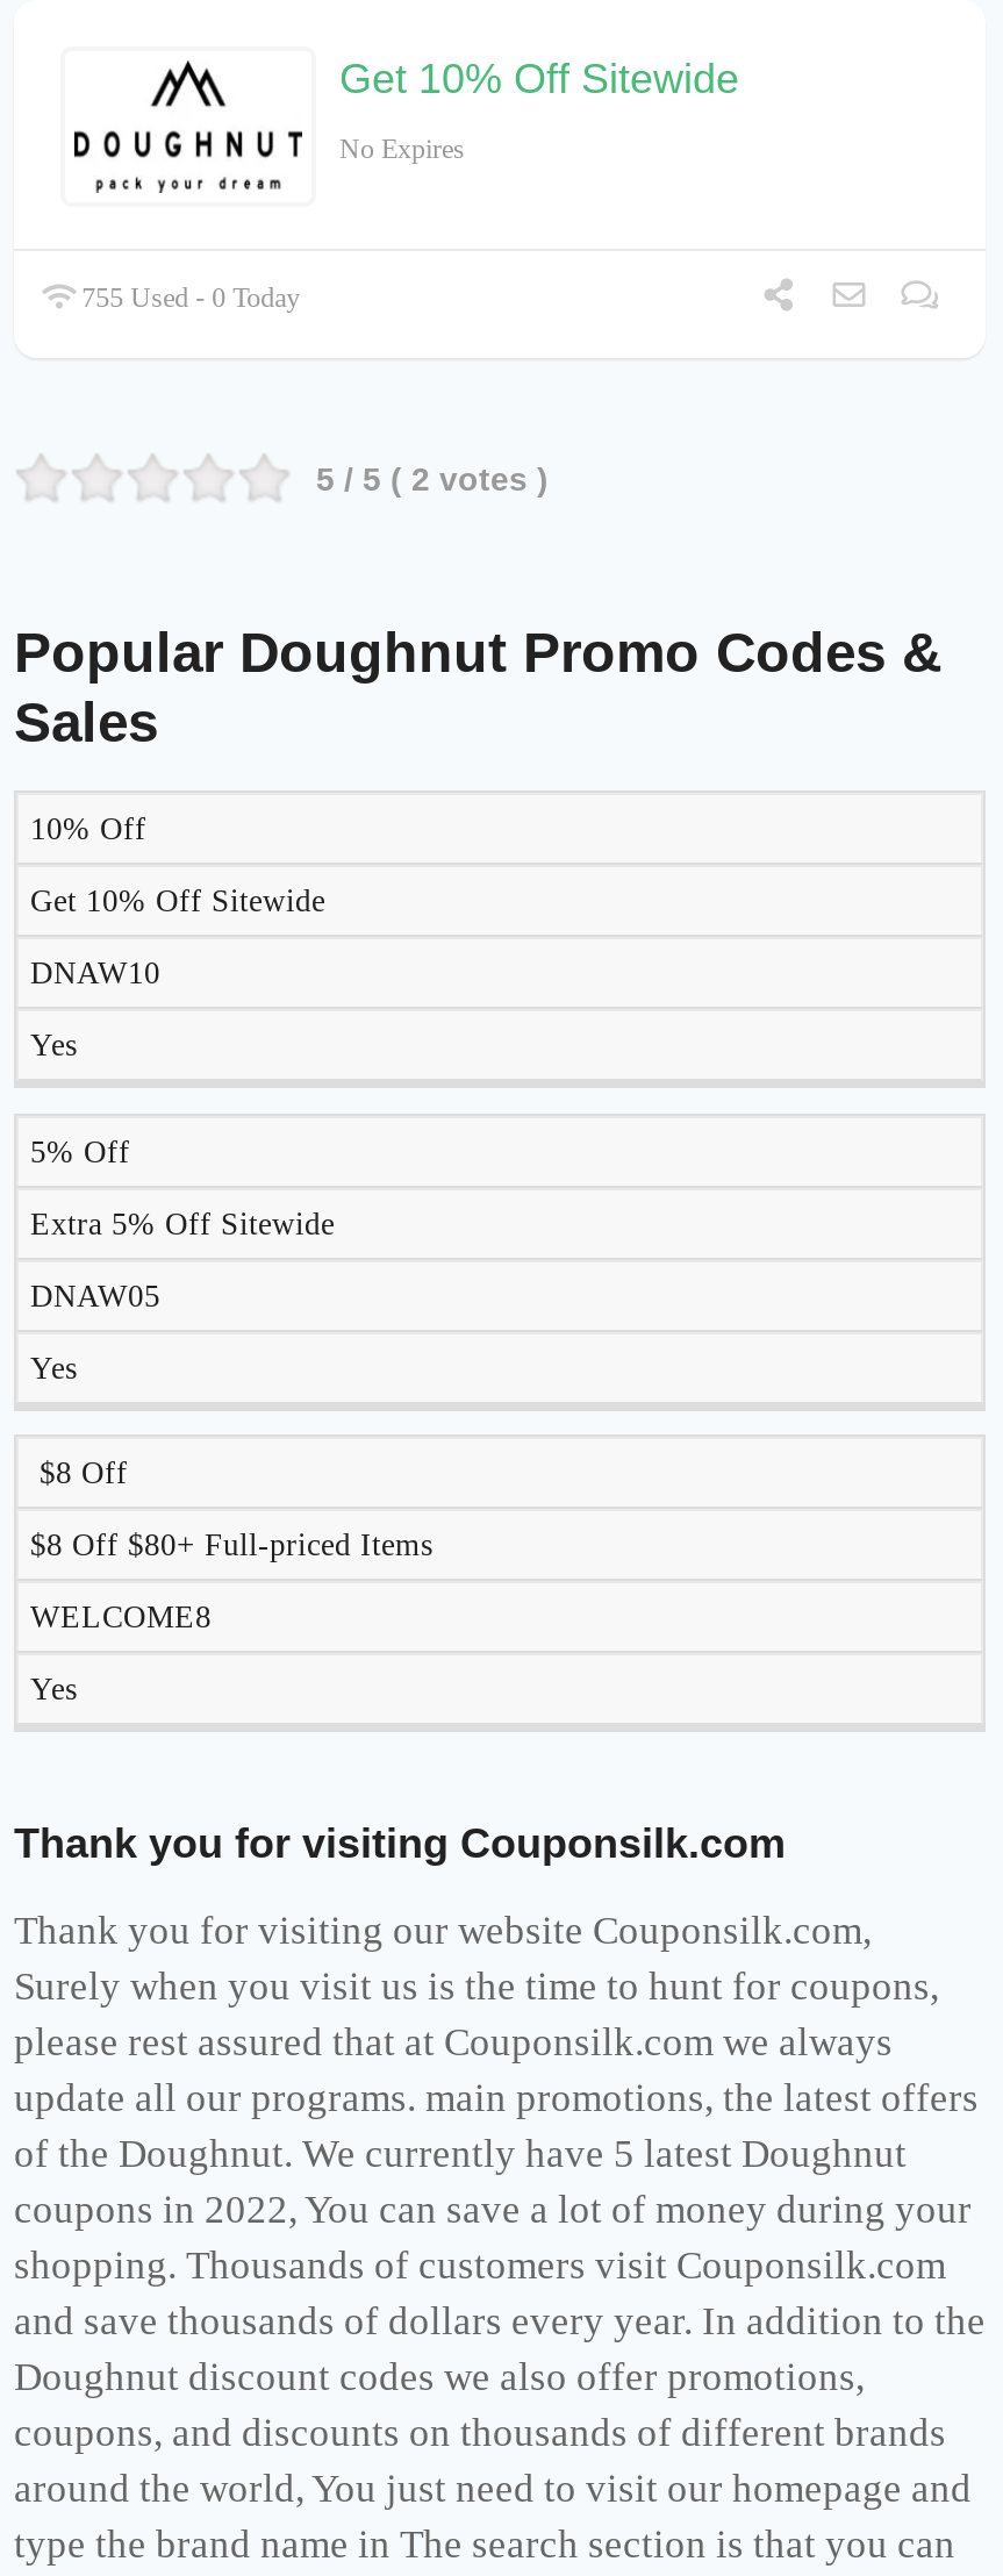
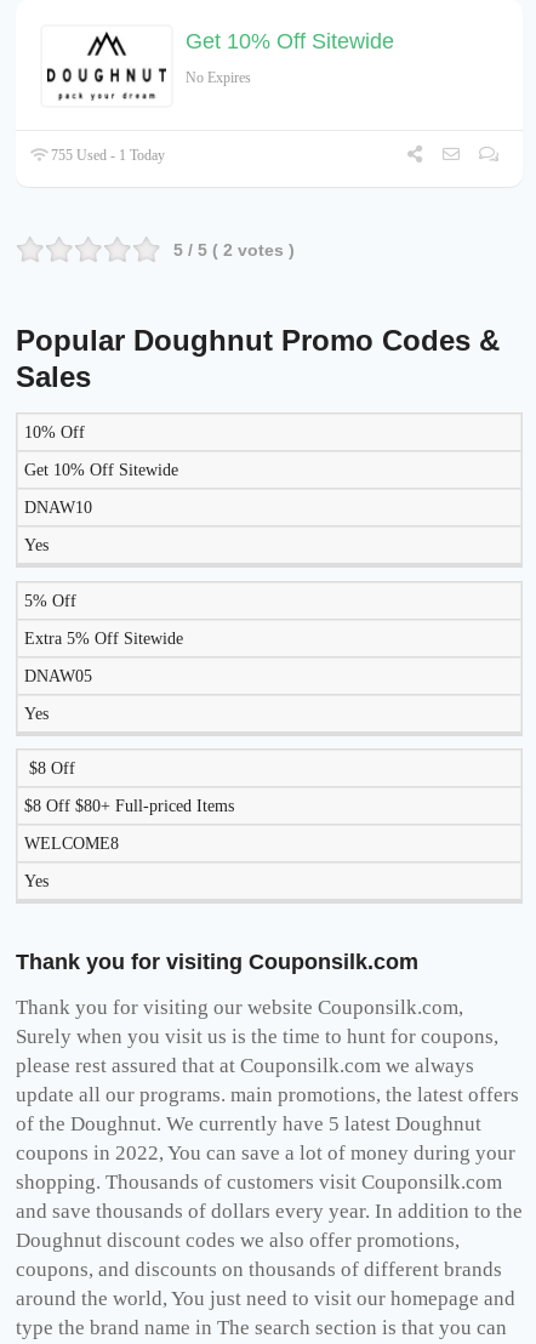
[75,280,300,313] 755 Used - 0 Today -> [48,146,165,163] 755 Used - 1 Today

